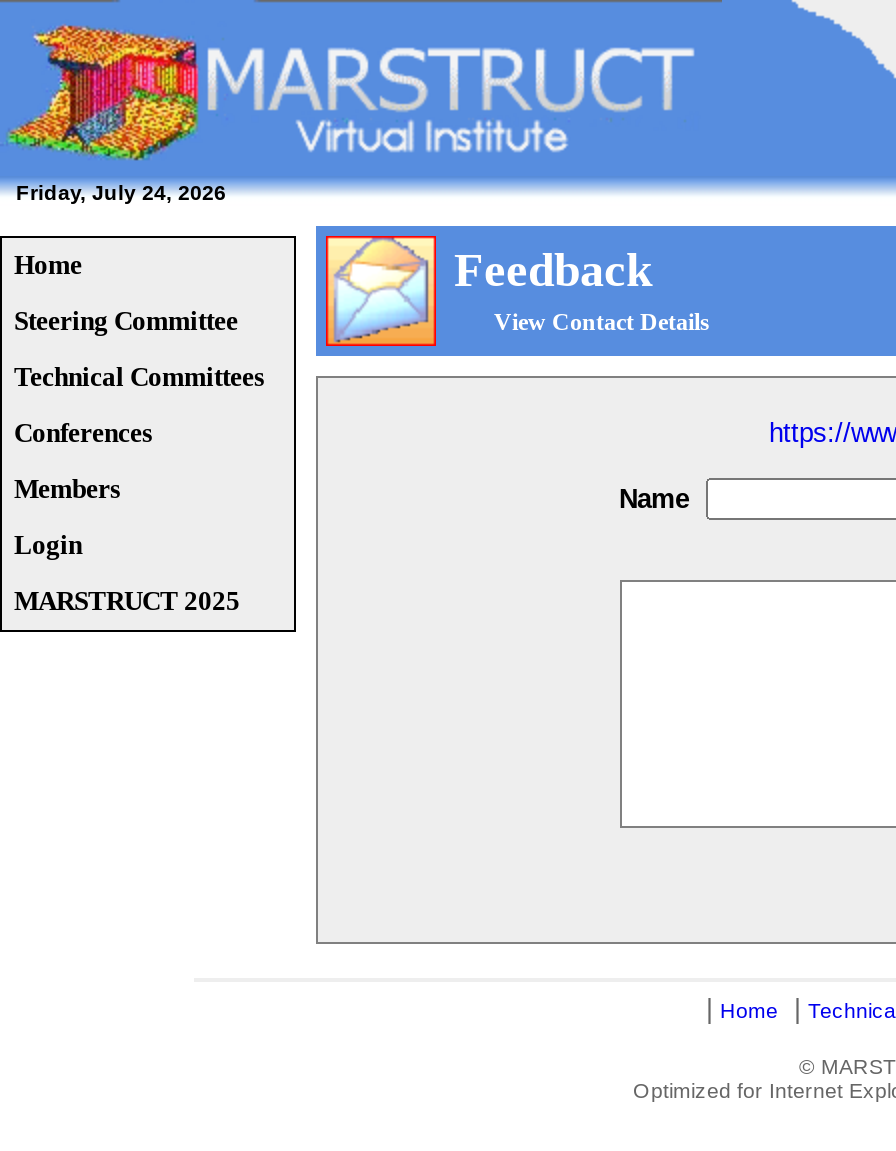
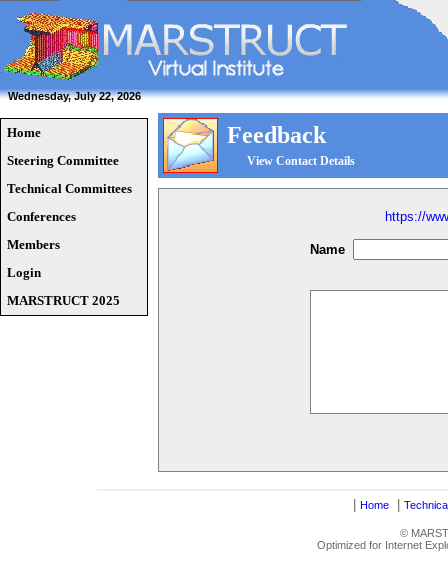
[16,180,226,204] Friday, July 24, 2026 -> [8,90,141,102] Wednesday, July 22, 2026

